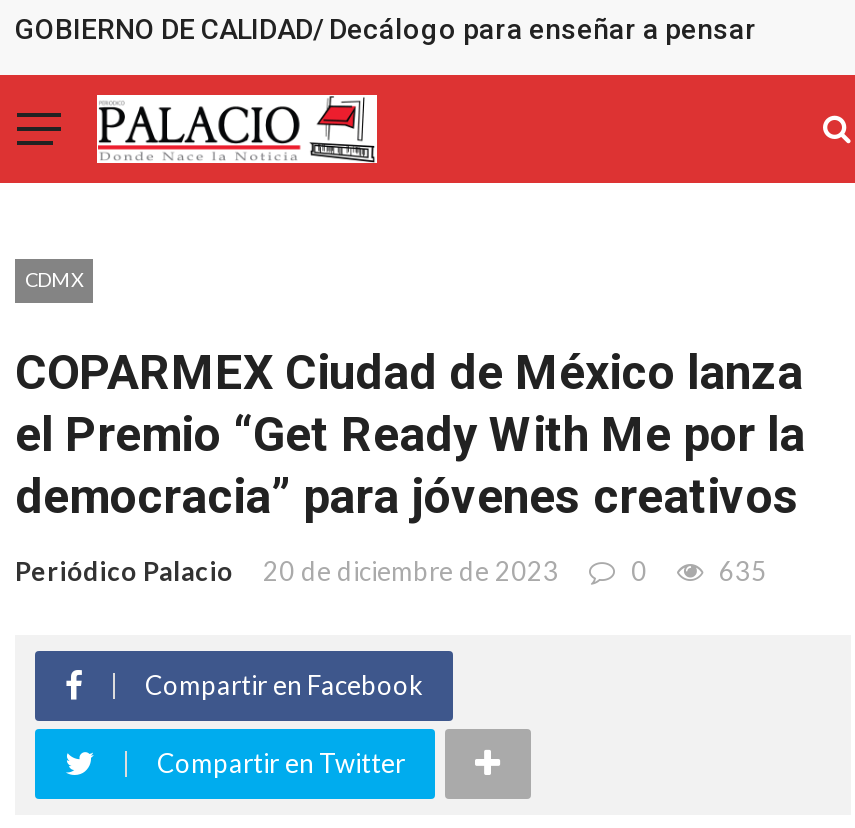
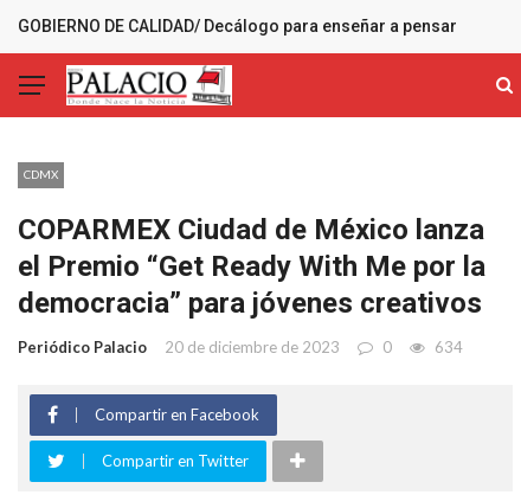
[719,555,767,587] 635 -> [435,337,463,356] 634

